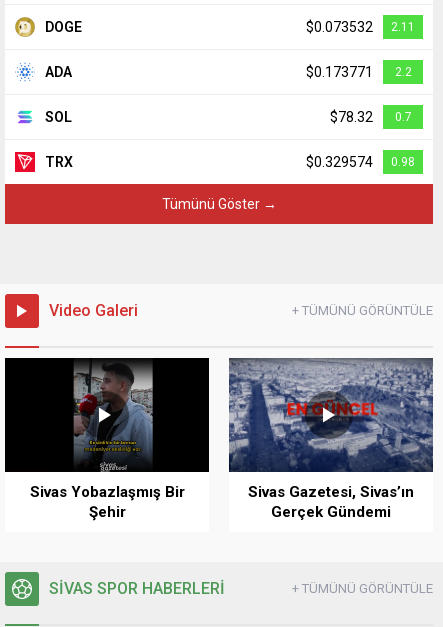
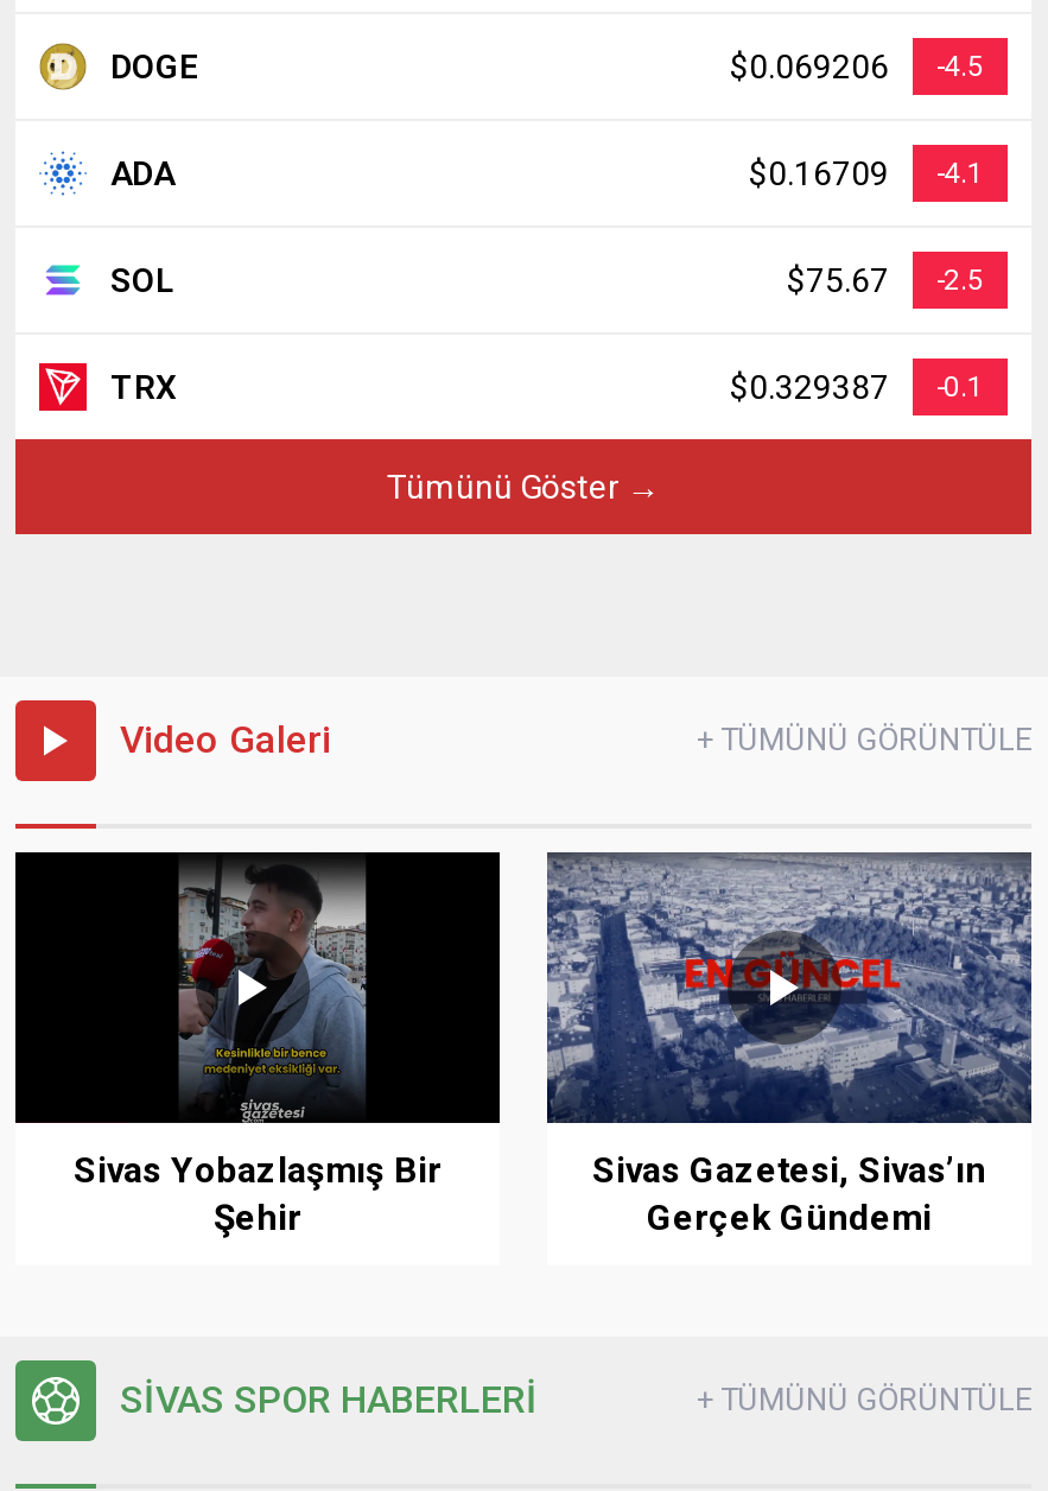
[306,19,373,35] $0.073532 -> [730,47,889,85] $0.069206
[391,20,415,34] 2.11 -> [936,49,984,82] -4.5
[306,64,373,80] $0.173771 -> [749,154,889,192] $0.16709
[394,65,411,79] 2.2 -> [936,156,984,189] -4.1
[330,109,373,125] $78.32 -> [787,260,889,298] $75.67
[394,110,411,124] 0.7 -> [936,263,984,296] -2.5
[306,154,373,170] $0.329574 -> [730,367,889,405] $0.329387
[391,155,415,169] 0.98 -> [936,370,984,403] -0.1

